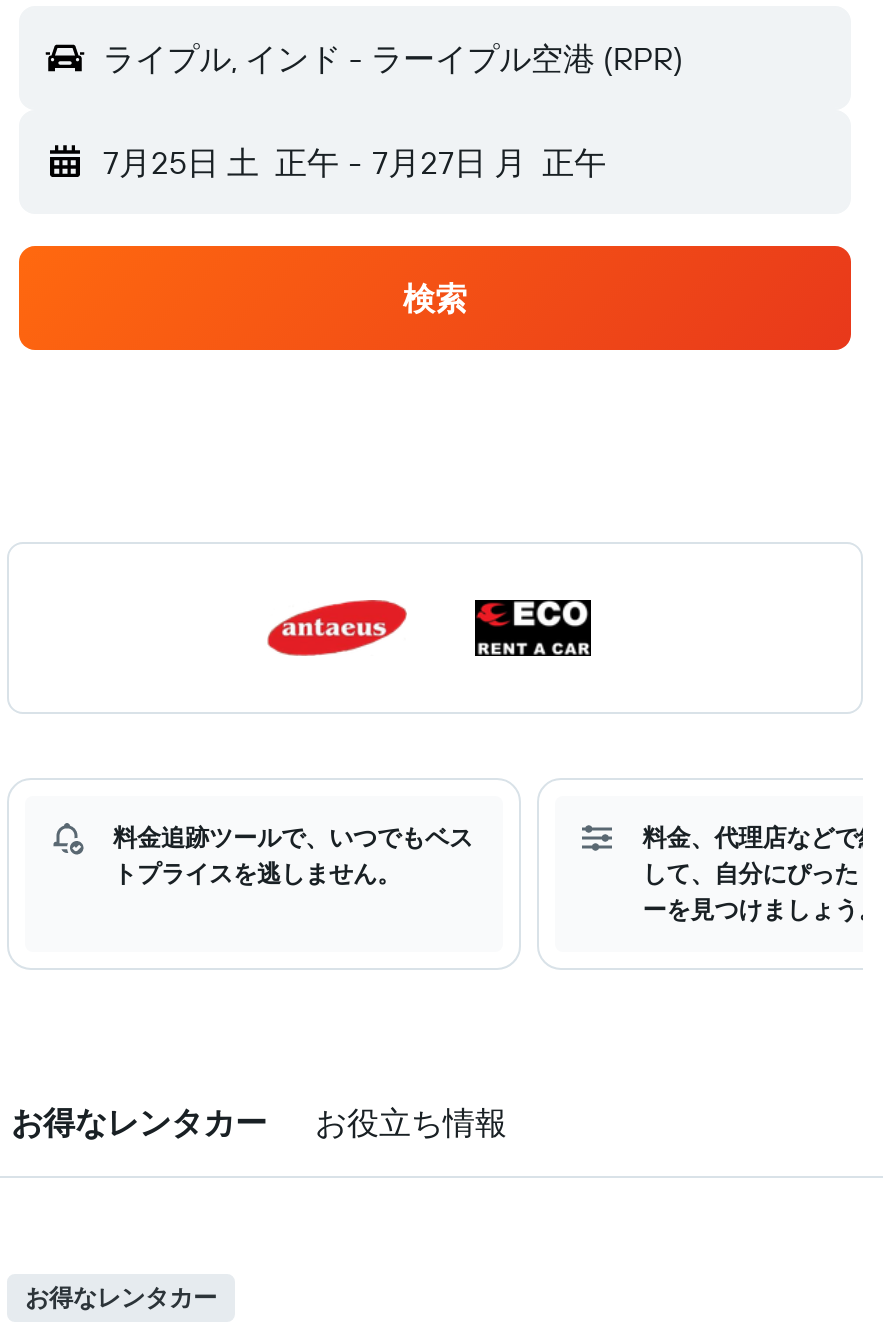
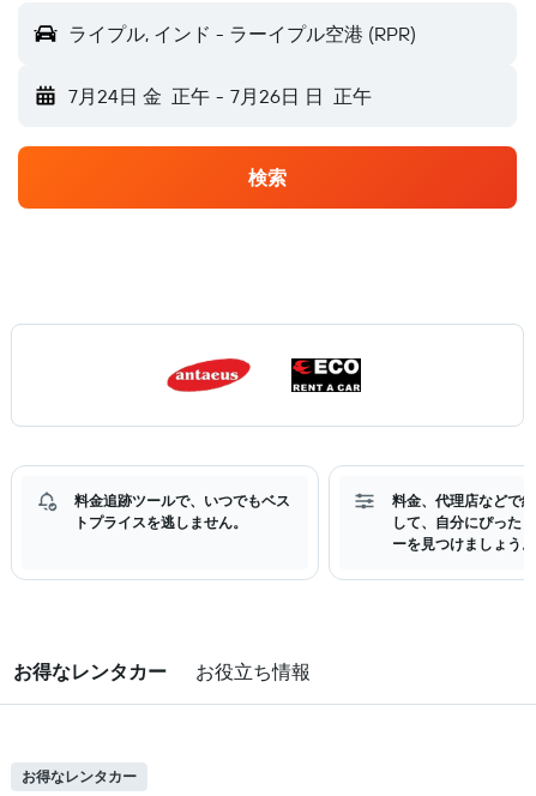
[103,142,606,182] 7月25日 土 正午 - 7月27日 月 正午 -> [68,84,371,108] 7月24日 金 正午 - 7月26日 日 正午

